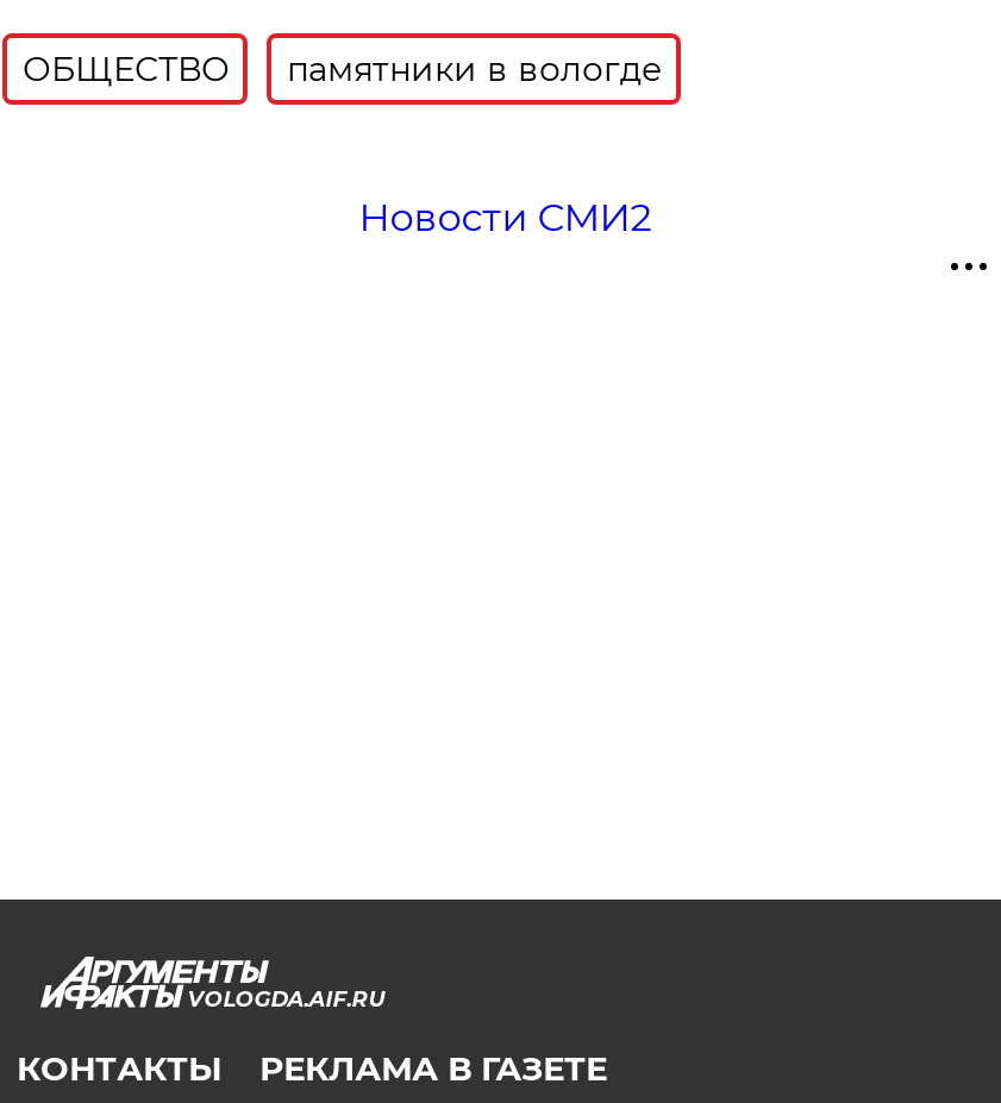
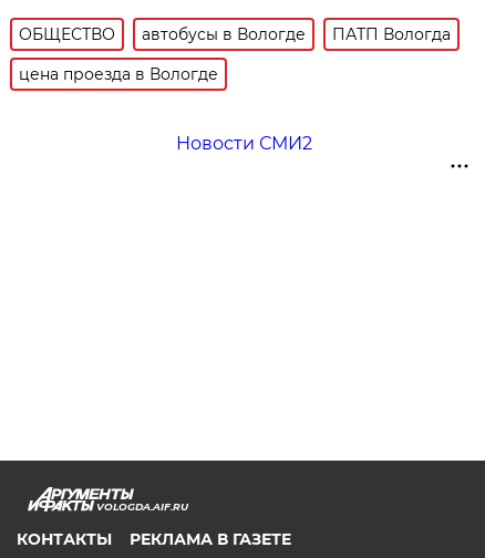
[287,47,663,90] памятники в вологде -> [19,24,451,84] автобусы в Вологде | ПАТП Вологда | цена проезда в Вологде

